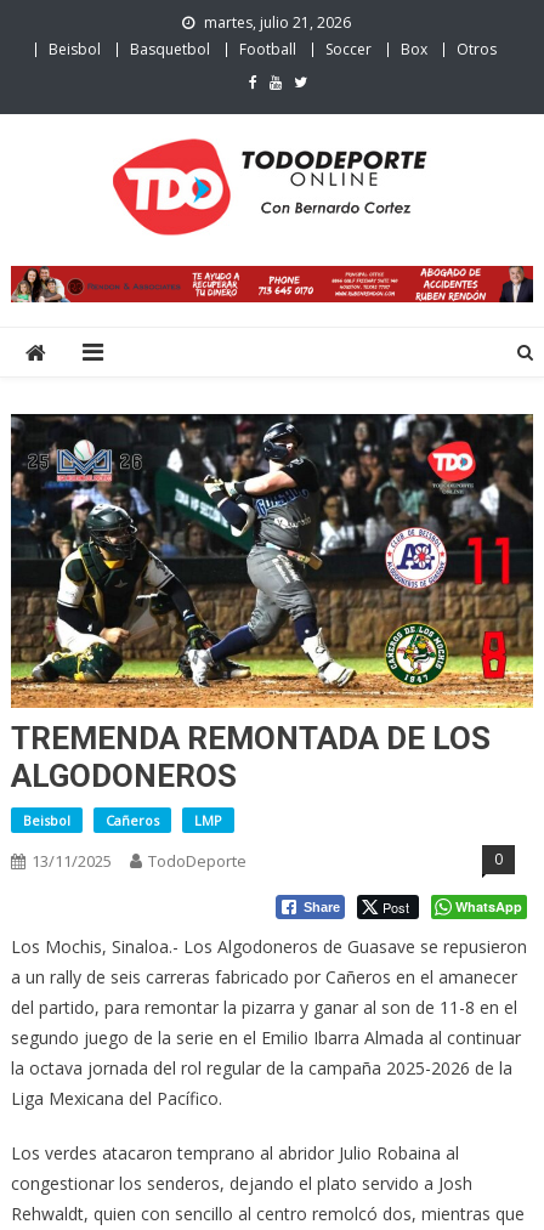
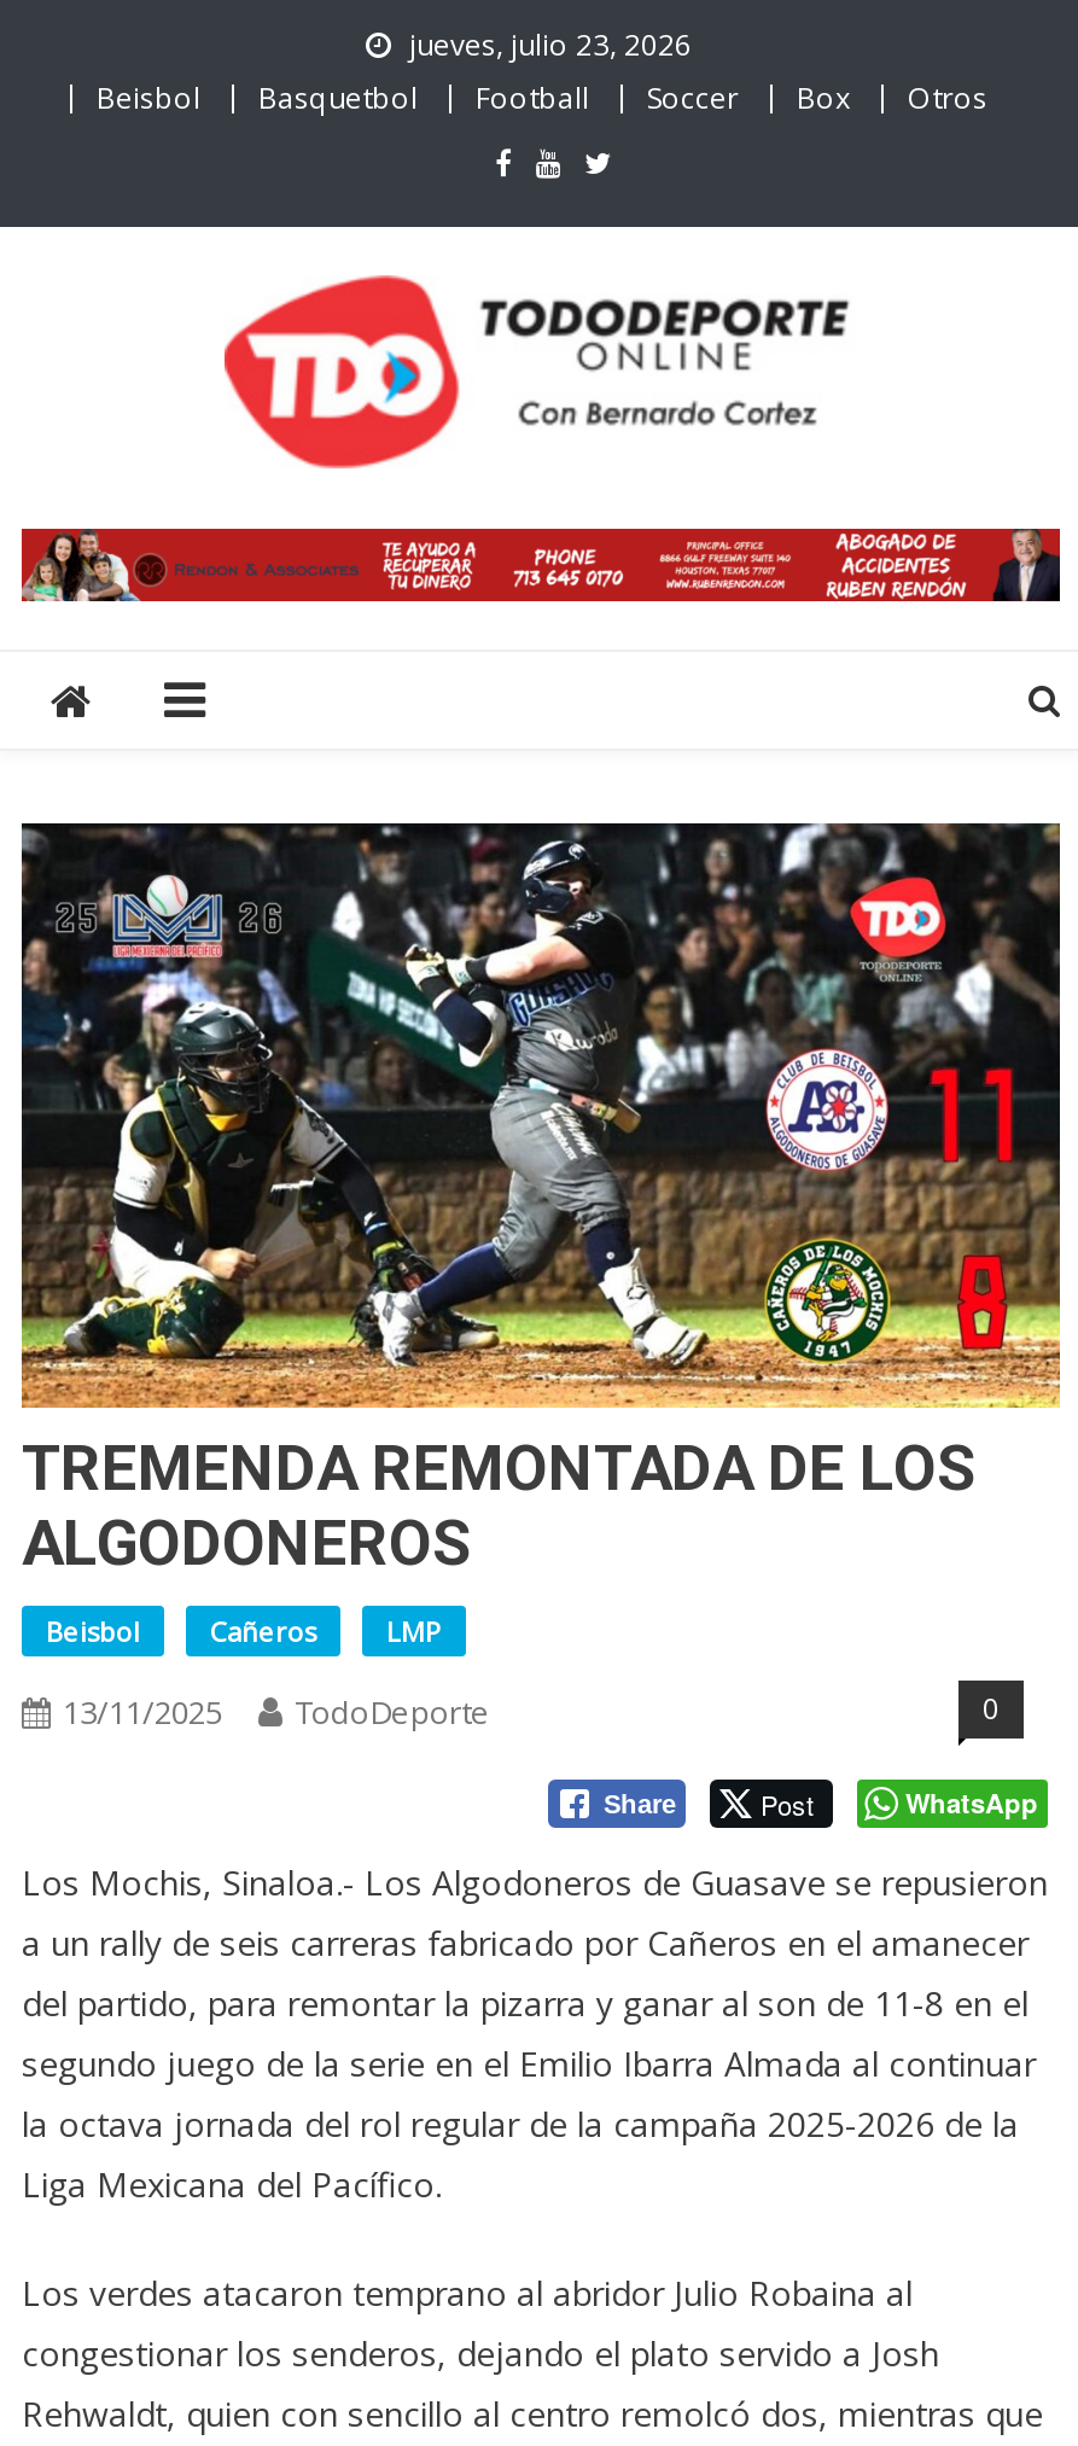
[203,12,350,33] martes, julio 21, 2026 -> [409,24,692,65] jueves, julio 23, 2026

